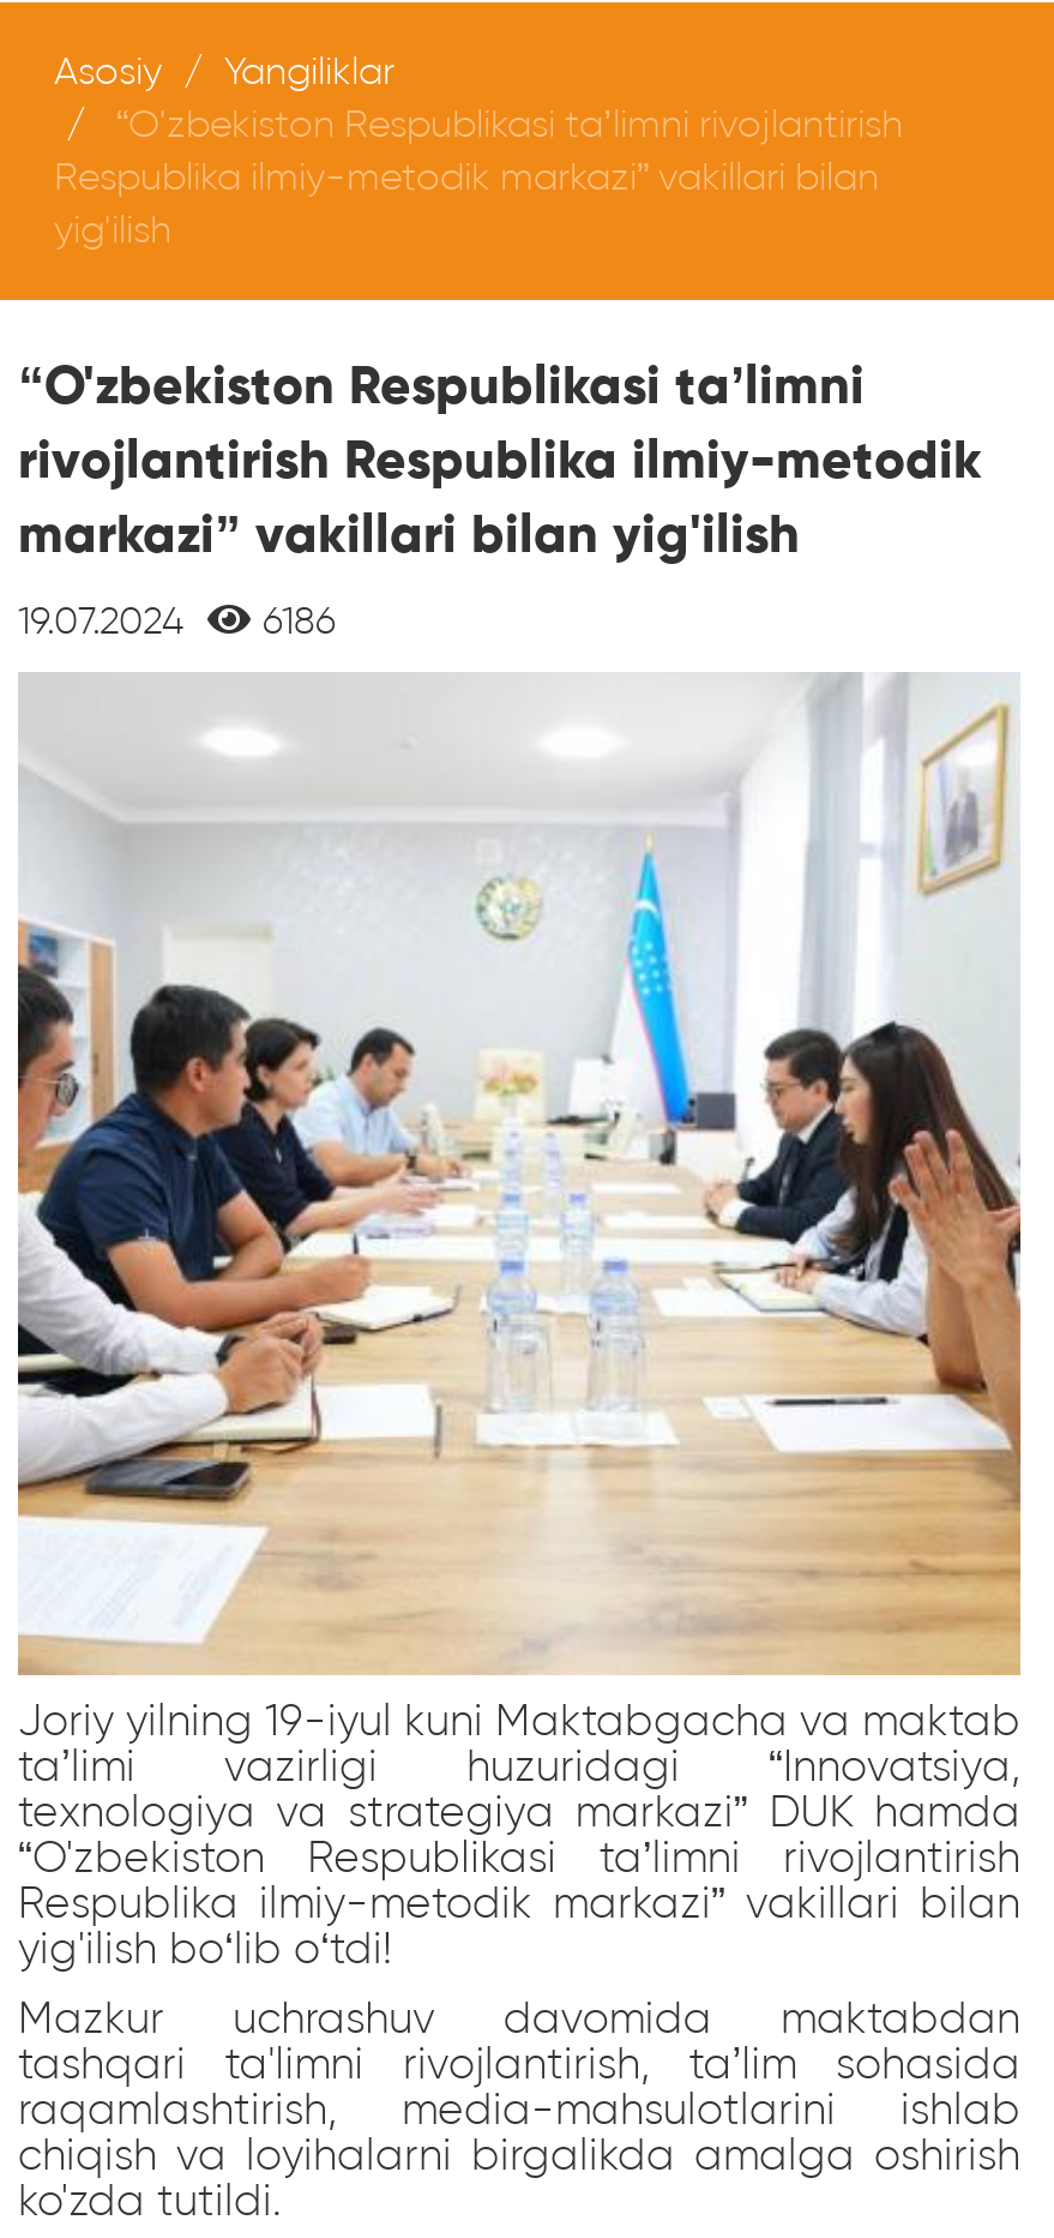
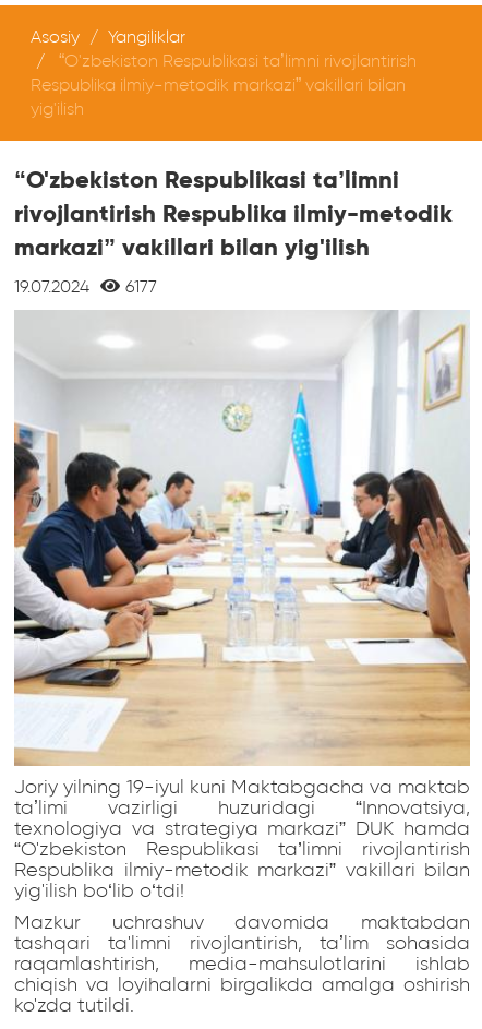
[18,598,337,643] 19.07.2024 6186 -> [14,276,157,297] 19.07.2024 6177

